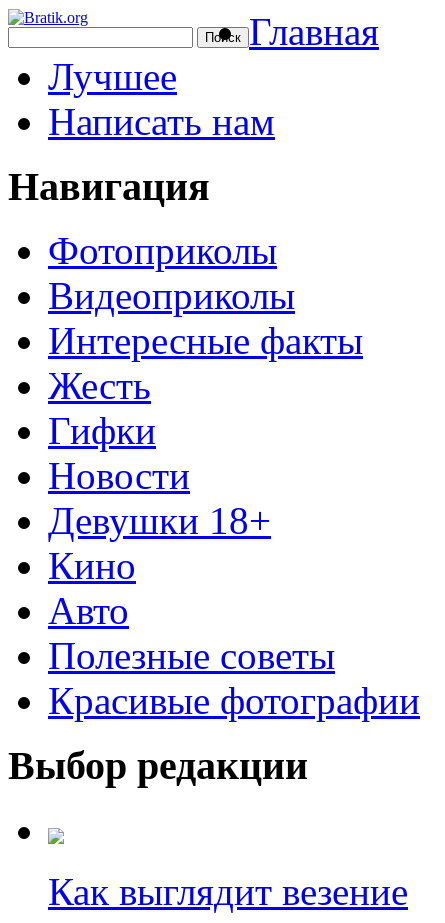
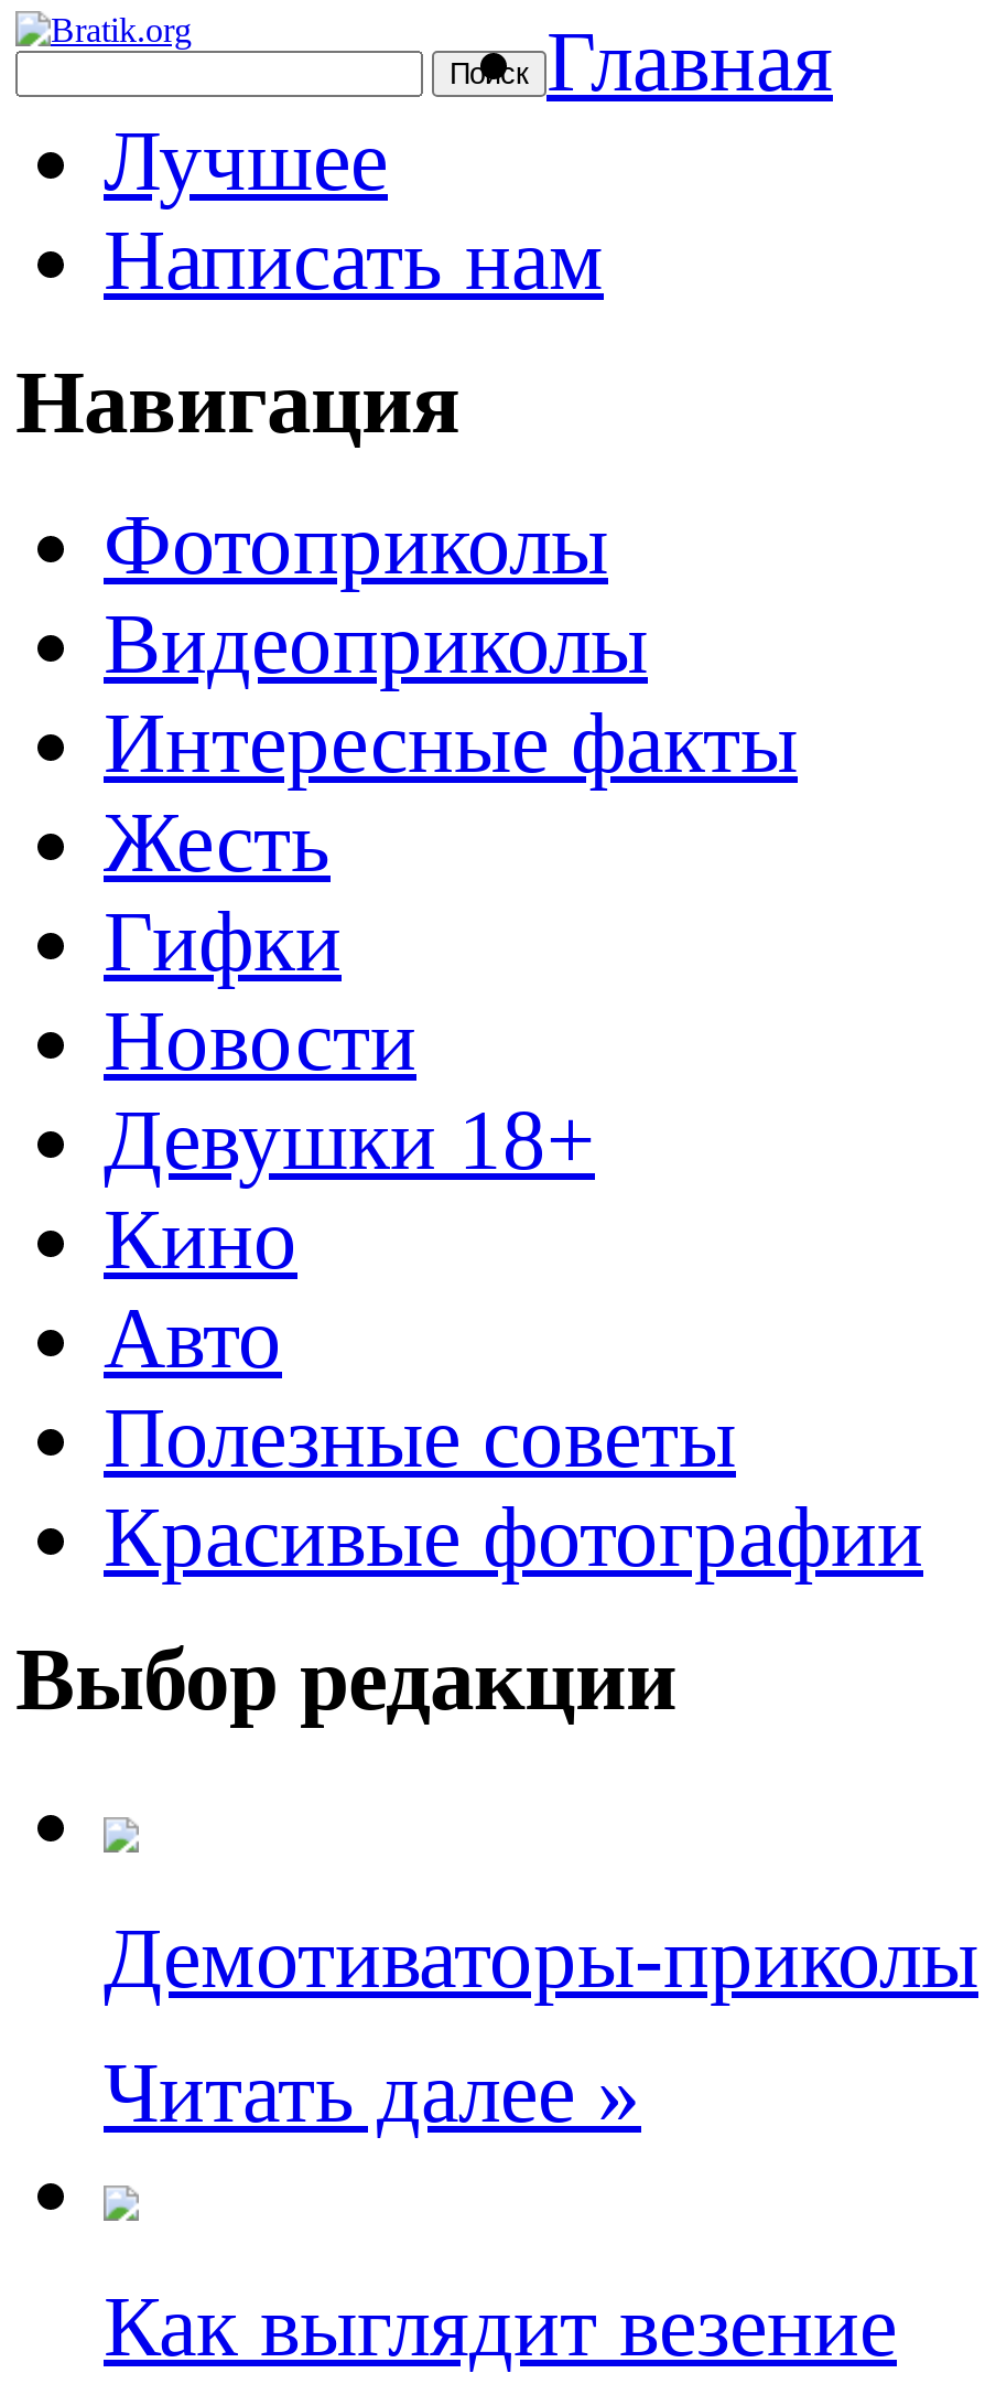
none -> [104,1910,978,2139] Демотиваторы-приколы | Читать далее »

